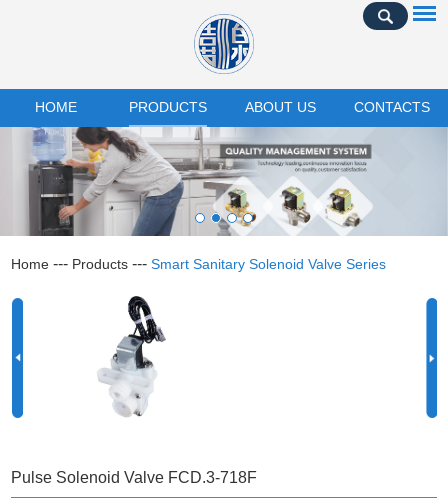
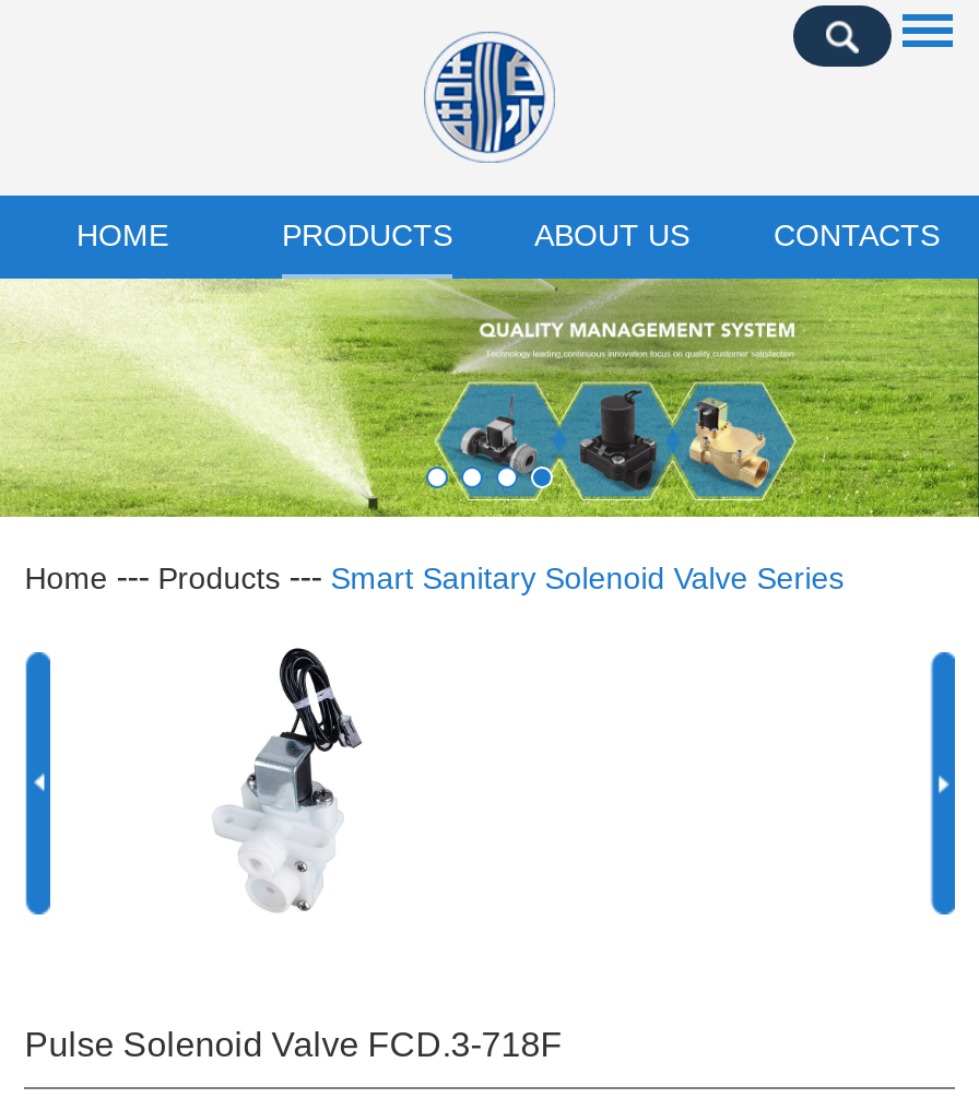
[3,126,445,237] [image] -> [7,276,972,519] [image]

